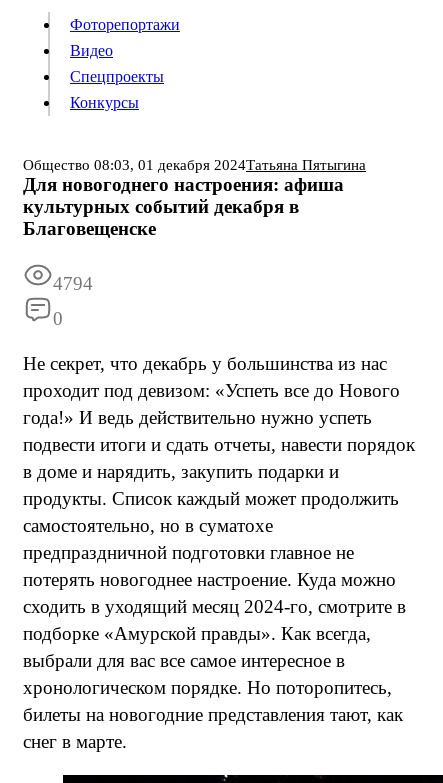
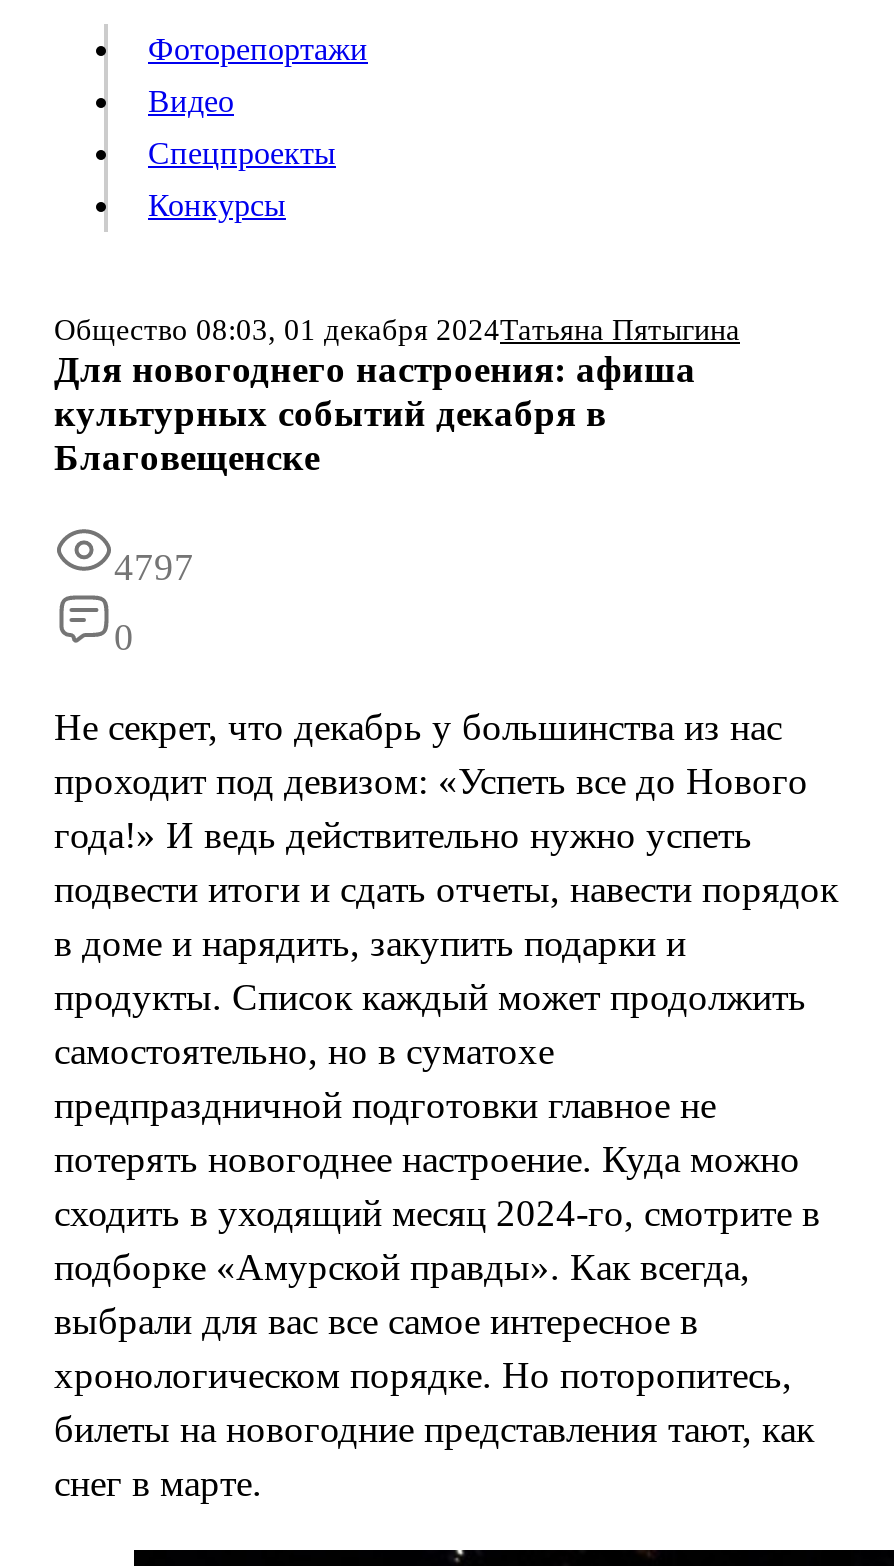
[53,273,93,294] 4794 -> [114,547,194,589] 4797

